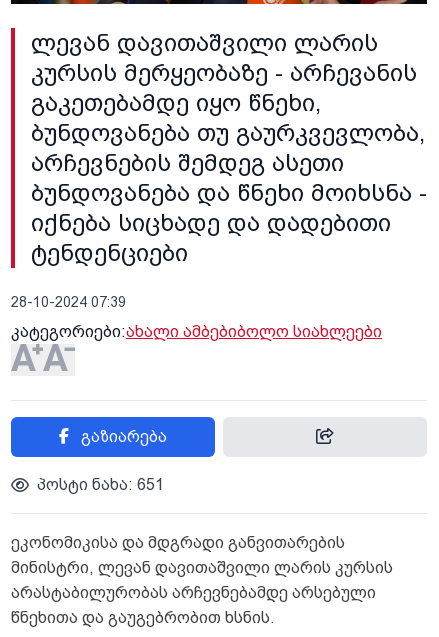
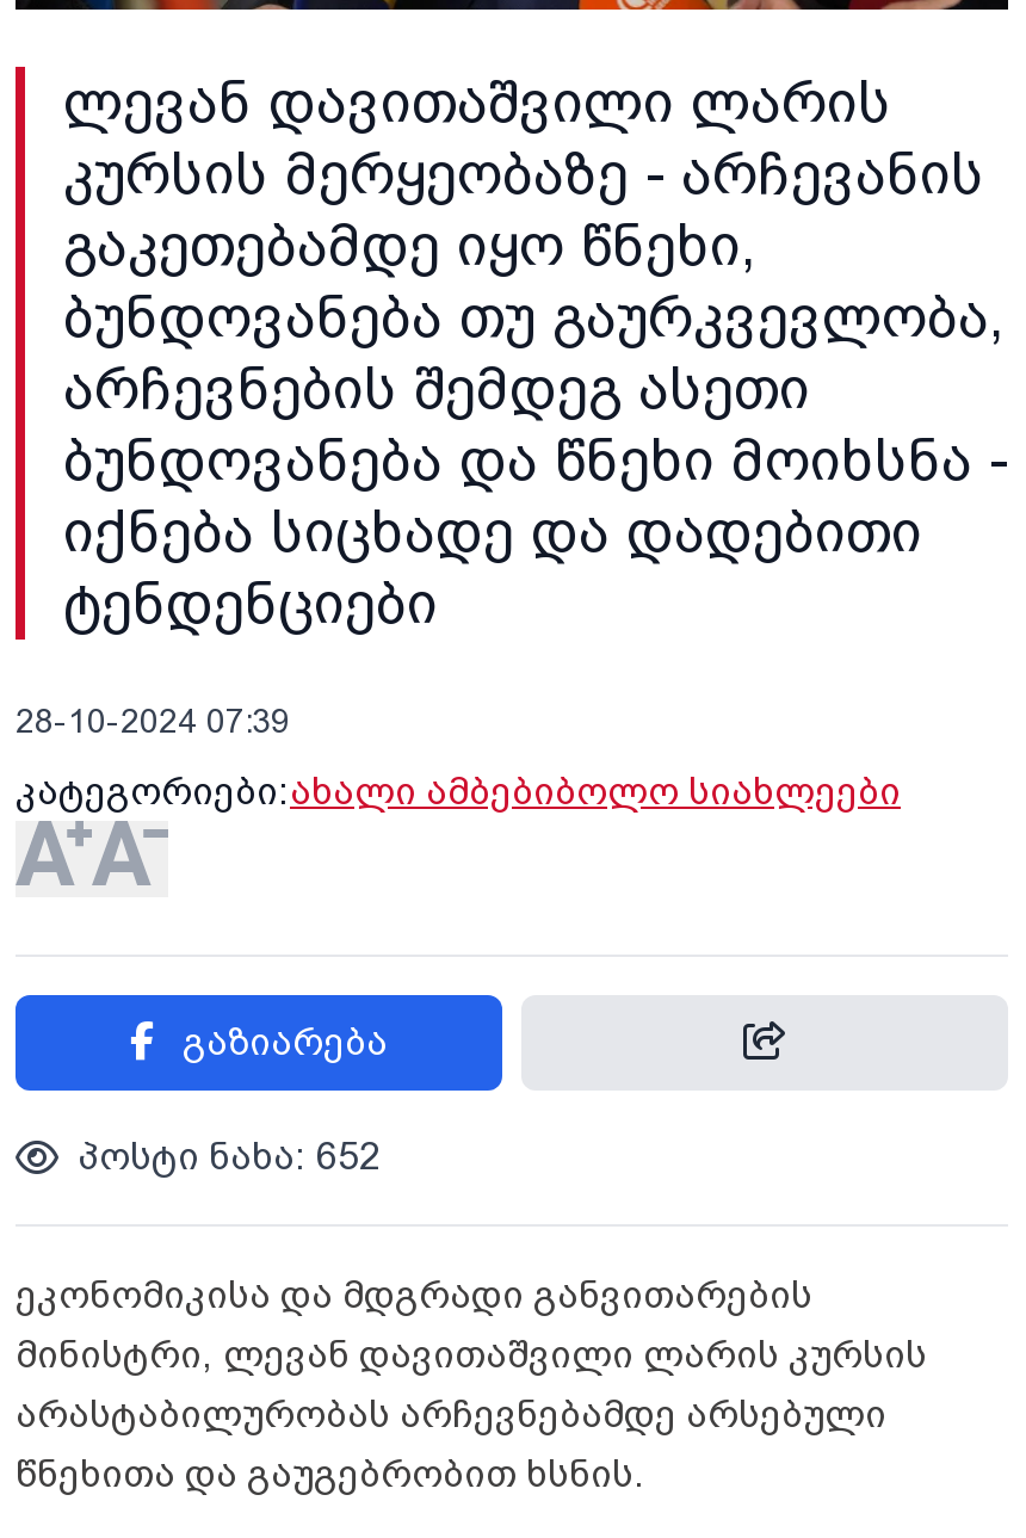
[37,475,164,494] პოსტი ნახა: 651 -> [78,1134,381,1179] პოსტი ნახა: 652

